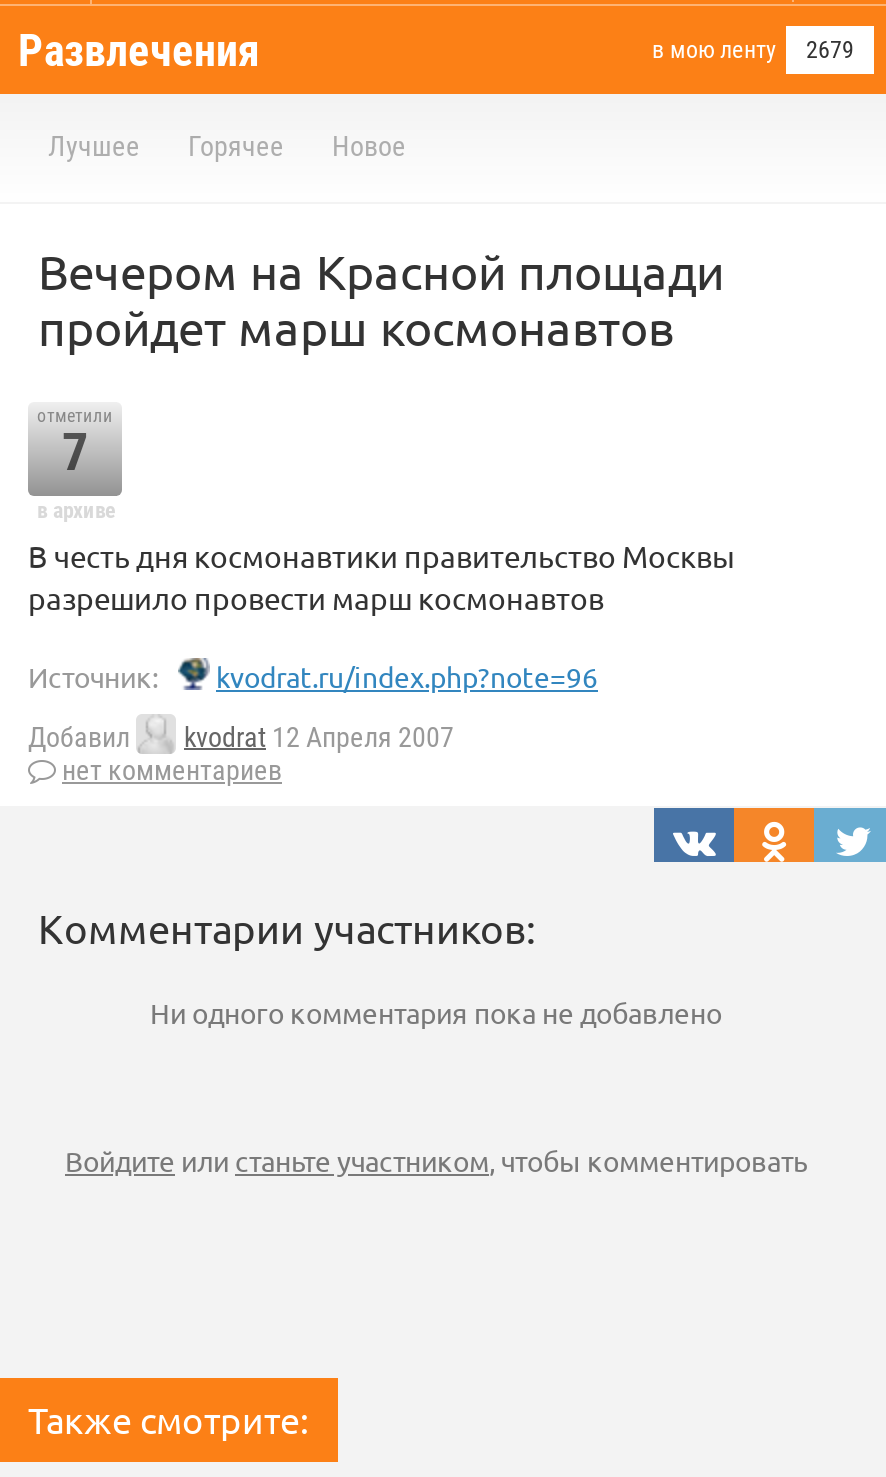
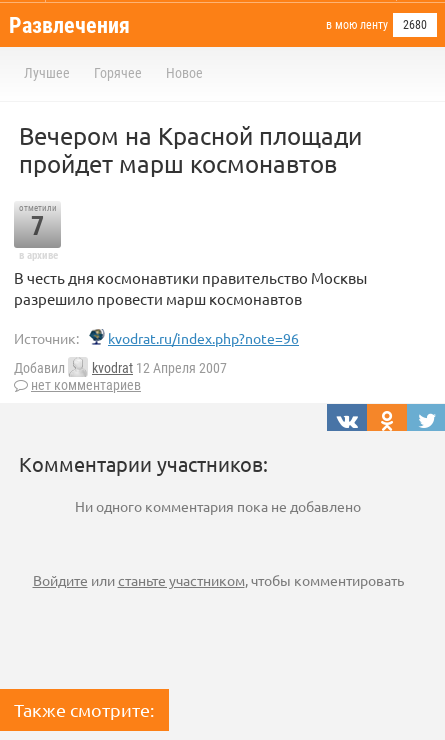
[652,36,854,64] в мою ленту 2679 -> [326,18,427,32] в мою ленту 2680

